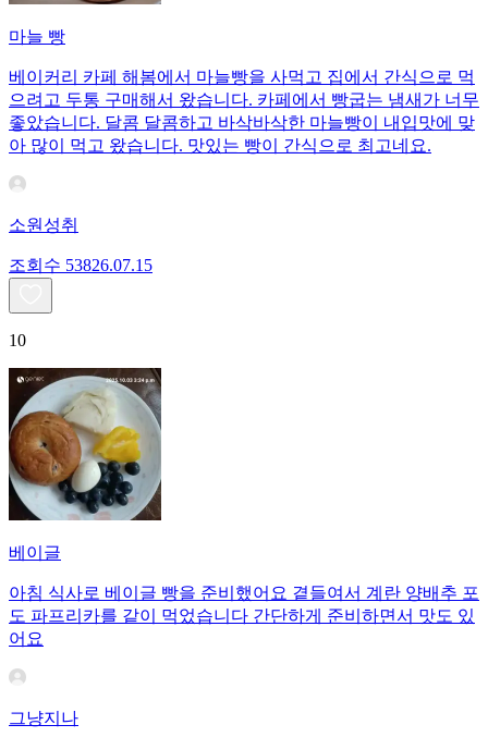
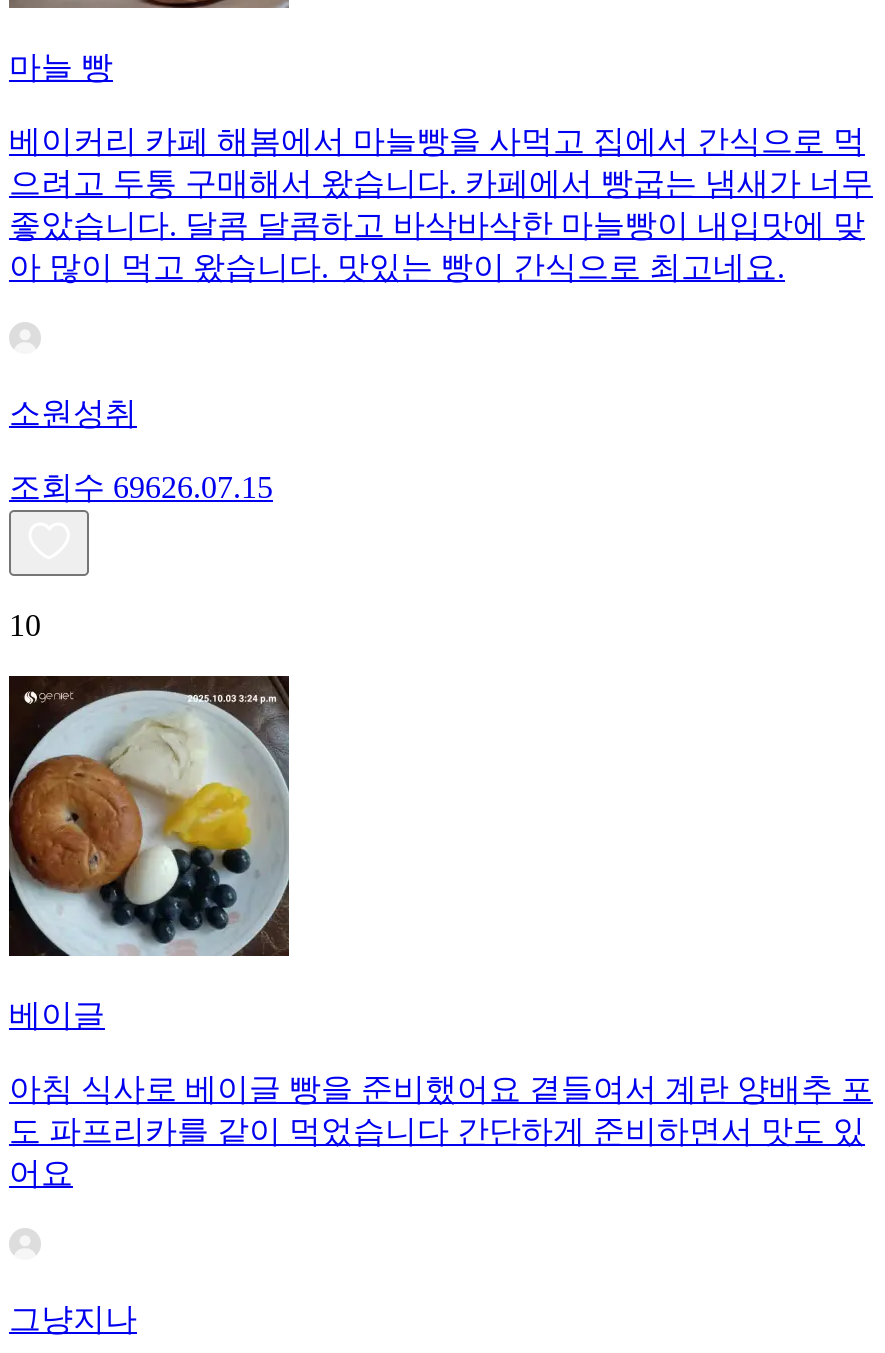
[9,256,152,275] 조회수 53826.07.15 -> [9,470,273,504] 조회수 69626.07.15

